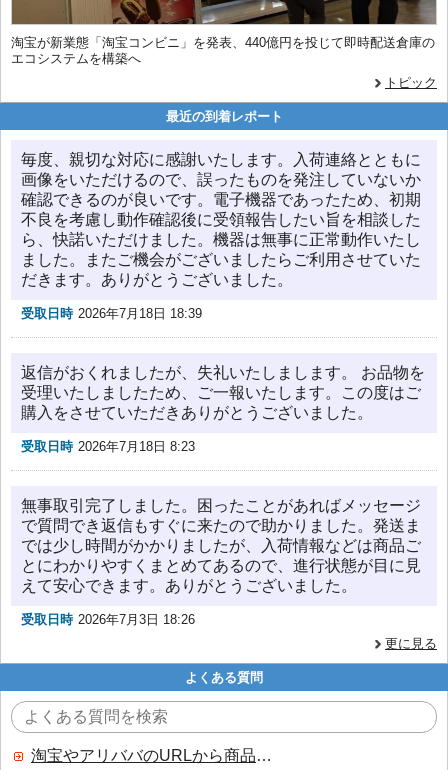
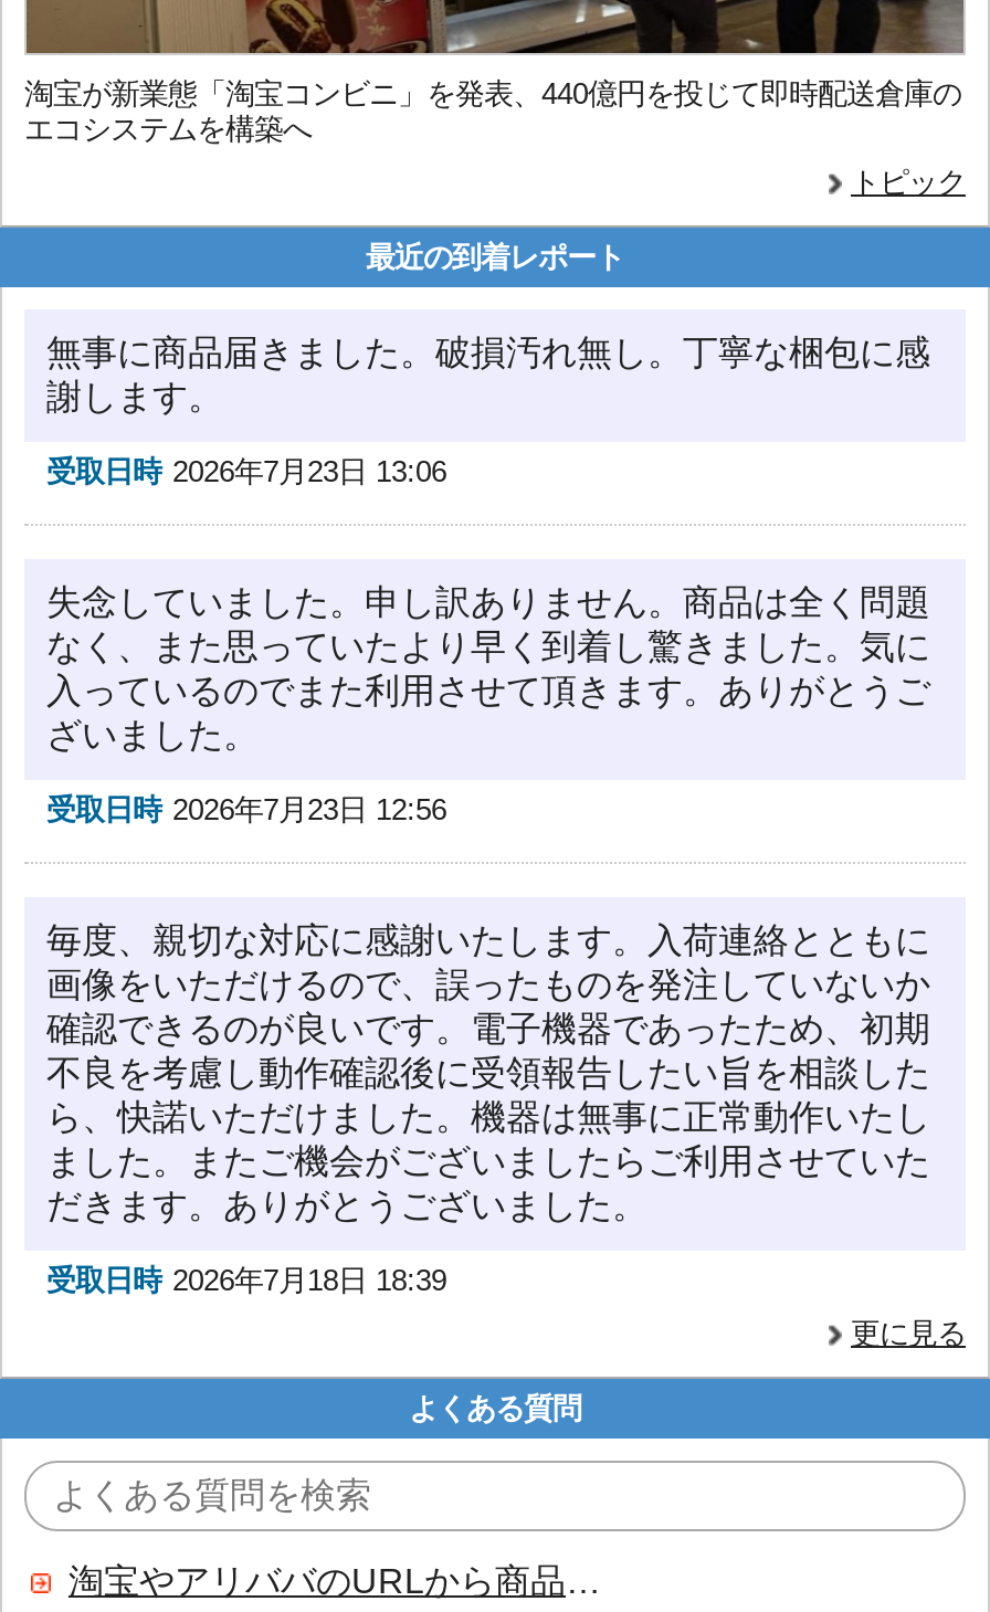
none -> [46,335,930,489] 無事に商品届きました。破損汚れ無し。丁寧な梱包に感 | 謝します。 | 受取日時 2026年7月23日 13:06
none -> [46,584,930,828] 失念していました。申し訳ありません。商品は全く問題 | なく、また思っていたより早く到着し驚きました。気に | 入っているのでまた利用させて頂きます。ありがとうご | ざいました。 | 受取日時 2026年7月23日 12:56
moved [21,151,421,321] -> [46,923,930,1298]: 毎度、親切な対応に感謝いたします。入荷連絡とともに | 画像をいただけるので、誤ったものを発注していないか | 確認できるのが良いです。電子機器であったため、初期 | 不良を考慮し動作確認後に受領報告したい旨を相談した | ら、快諾いただけました。機器は無事に正常動作いたし | ました。またご機会がございましたらご利用させていた | だきます。ありがとうございました。 | 受取日時 2026年7月18日 18:39
[21,364,425,454] 返信がおくれましたが、失礼いたしまします。 お品物を | 受理いたしましたため、ご一報いたします。この度はご | 購入をさせていただきありがとうございました。 | 受取日時 2026年7月18日 8:23 -> none
[21,497,421,627] 無事取引完了しました。困ったことがあればメッセージ | で質問でき返信もすぐに来たので助かりました。発送ま | では少し時間がかかりましたが、入荷情報などは商品ご | とにわかりやすくまとめてあるので、進行状態が目に見 | えて安心できます。ありがとうございました。 | 受取日時 2026年7月3日 18:26 -> none

